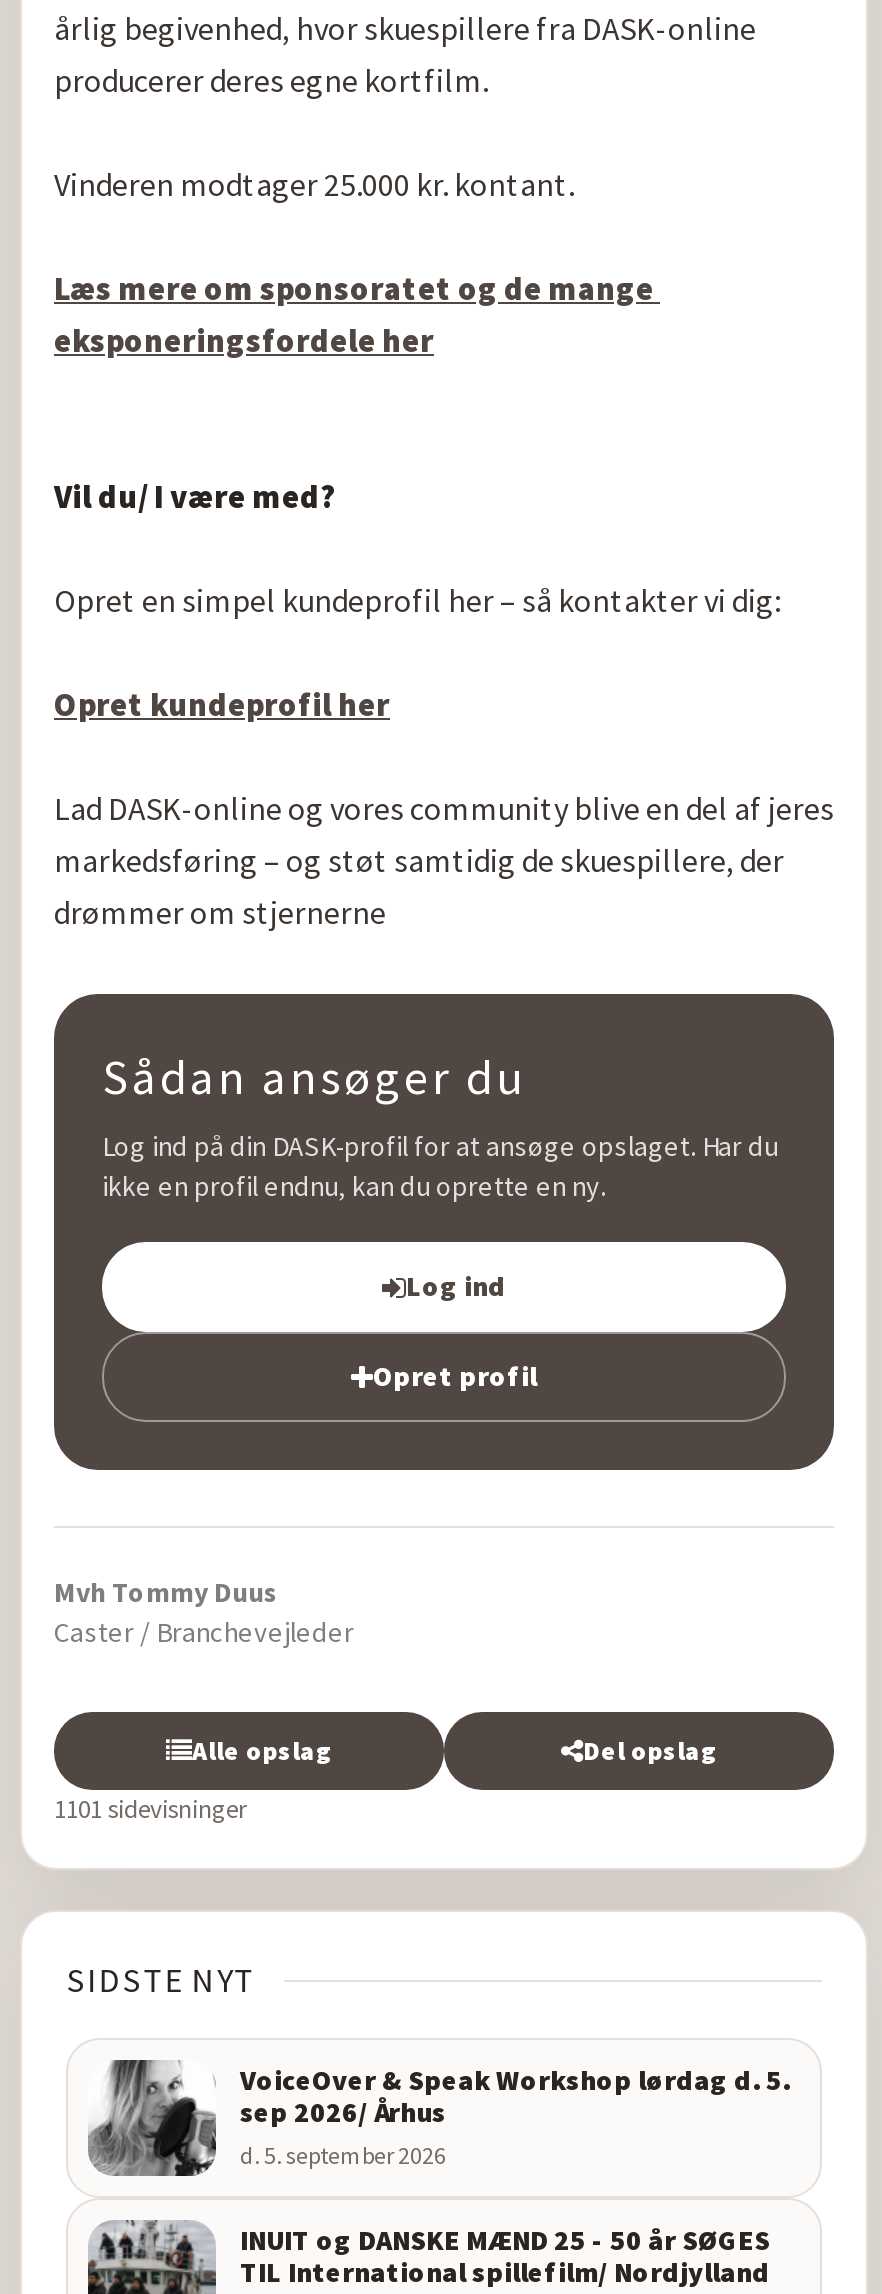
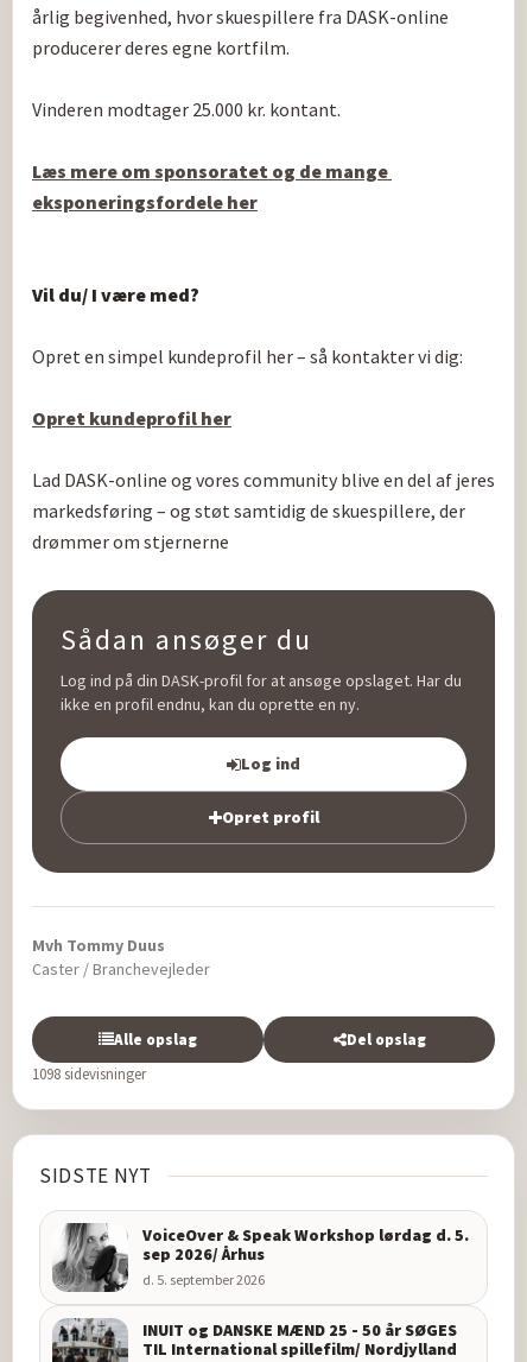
[54,1792,246,1826] 1101 sidevisninger -> [32,1064,146,1084] 1098 sidevisninger

